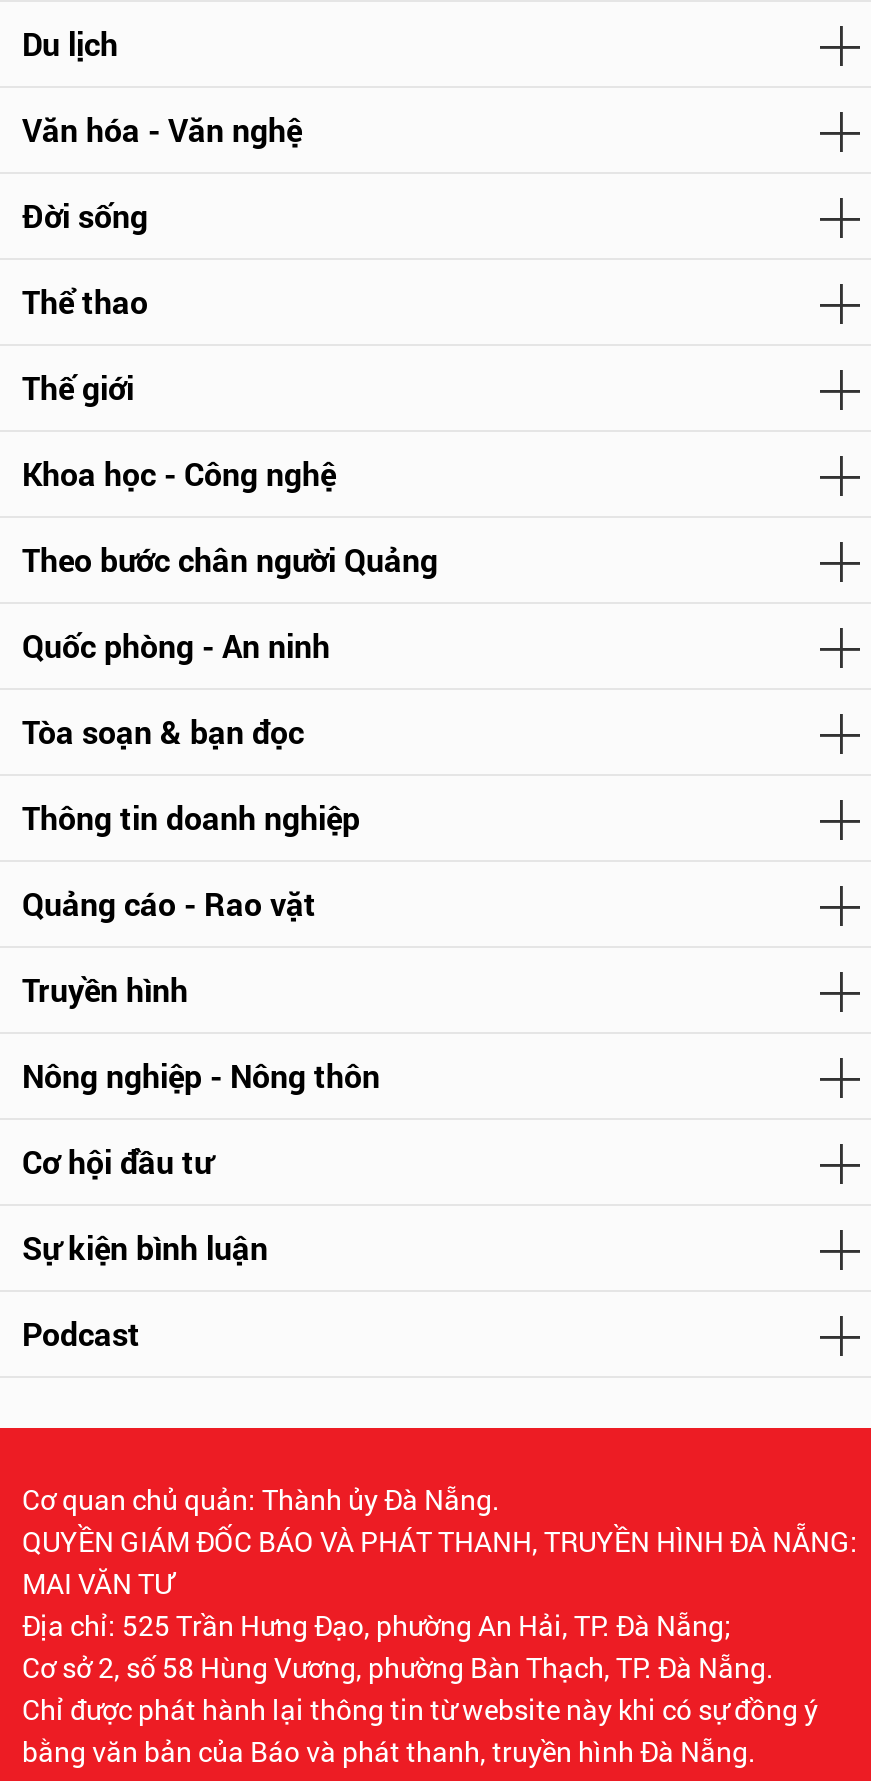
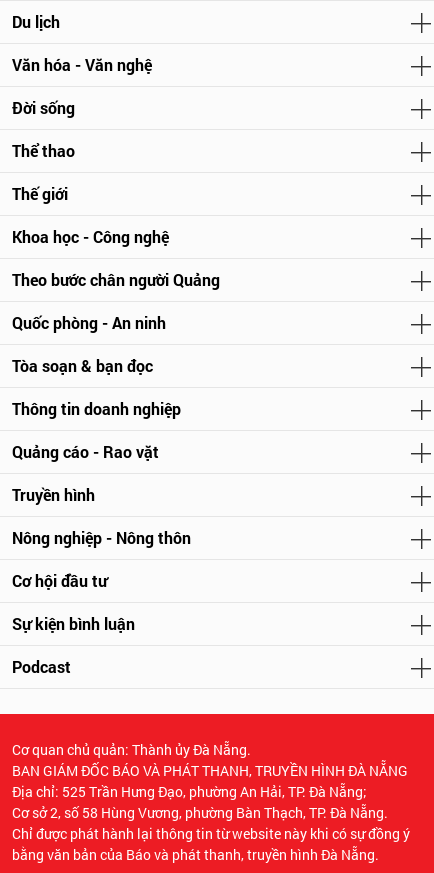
[22,1522,858,1602] QUYỀN GIÁM ĐỐC BÁO VÀ PHÁT THANH, TRUYỀN HÌNH ĐÀ NẴNG: | MAI VĂN TƯ -> [12,761,408,780] BAN GIÁM ĐỐC BÁO VÀ PHÁT THANH, TRUYỀN HÌNH ĐÀ NẴNG

